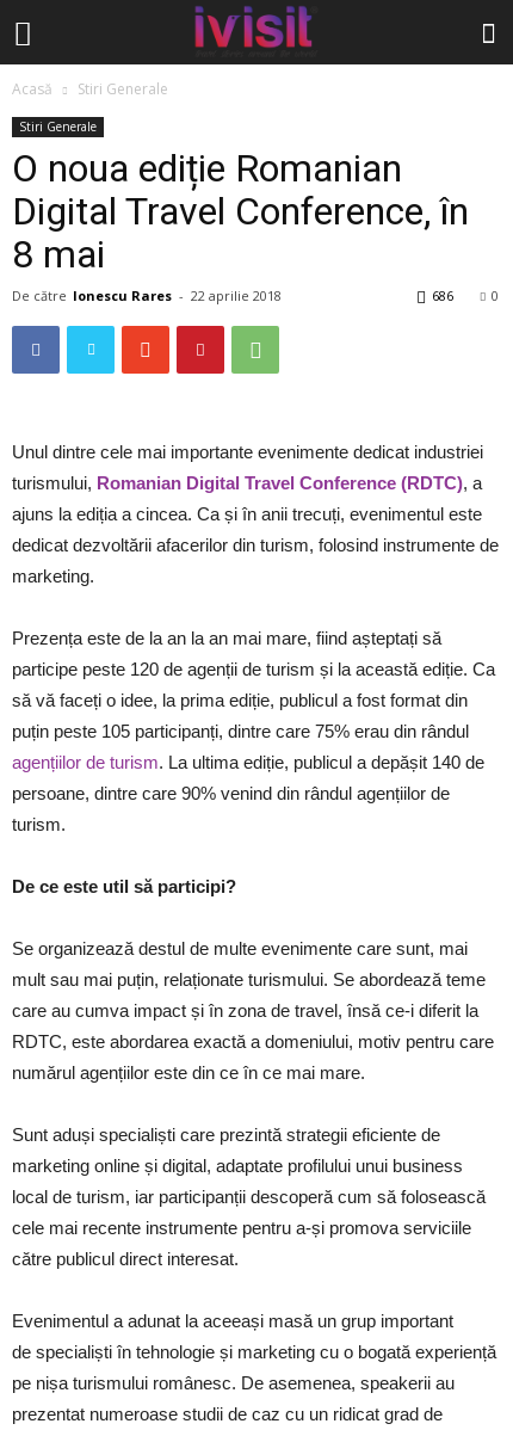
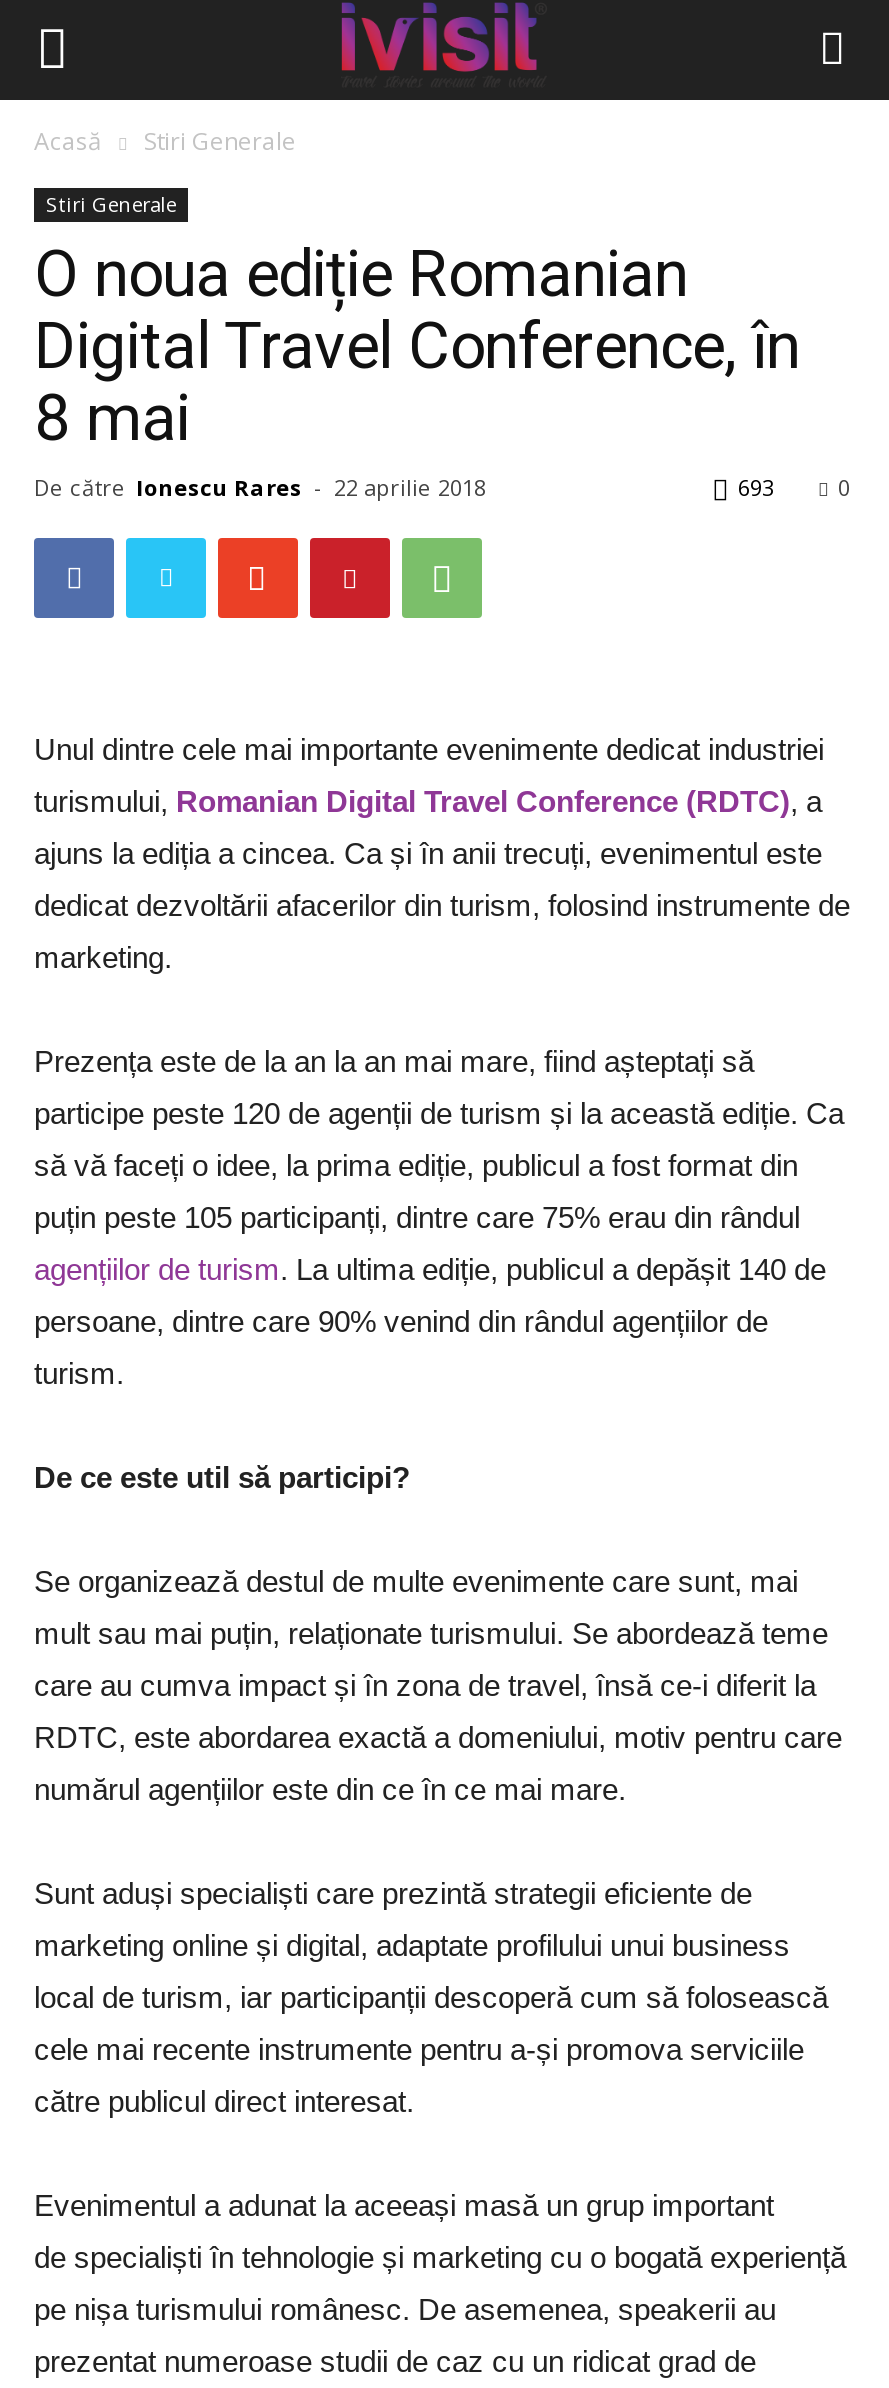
[432,286,453,304] 686 -> [738,472,774,502] 693

